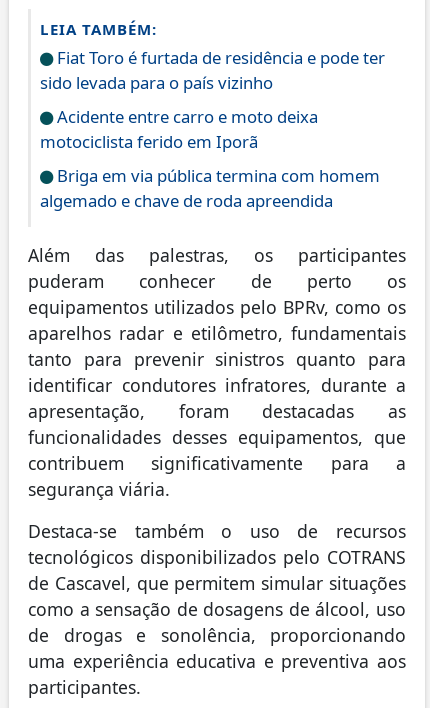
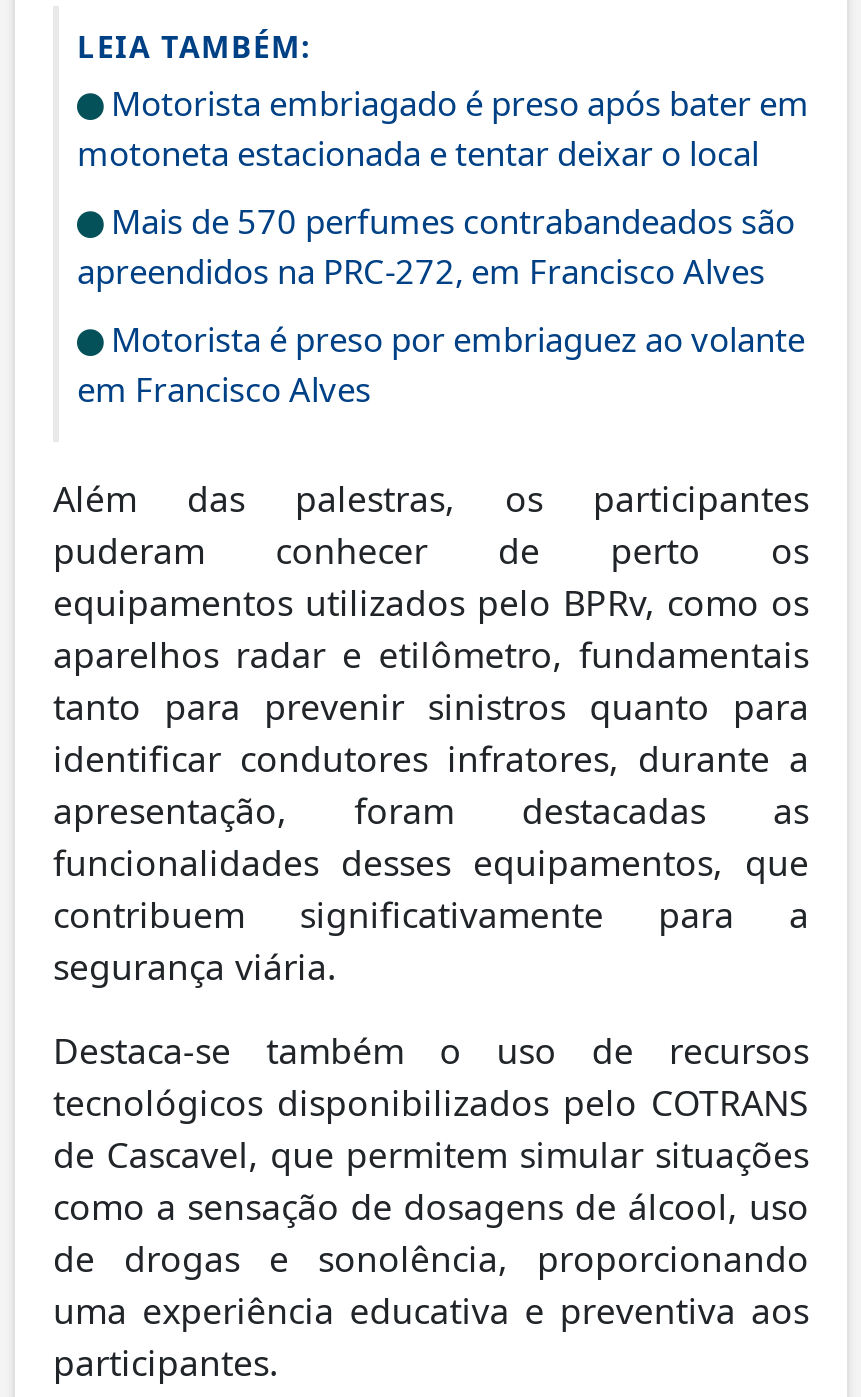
[40,46,385,94] Fiat Toro é furtada de residência e pode ter | sido levada para o país vizinho -> [77,79,809,175] Motorista embriagado é preso após bater em | motoneta estacionada e tentar deixar o local
[40,105,318,153] Acidente entre carro e moto deixa | motociclista ferido em Iporã -> [77,197,795,293] Mais de 570 perfumes contrabandeados são | apreendidos na PRC-272, em Francisco Alves
[40,164,380,212] Briga em via pública termina com homem | algemado e chave de roda apreendida -> [77,315,805,411] Motorista é preso por embriaguez ao volante | em Francisco Alves

